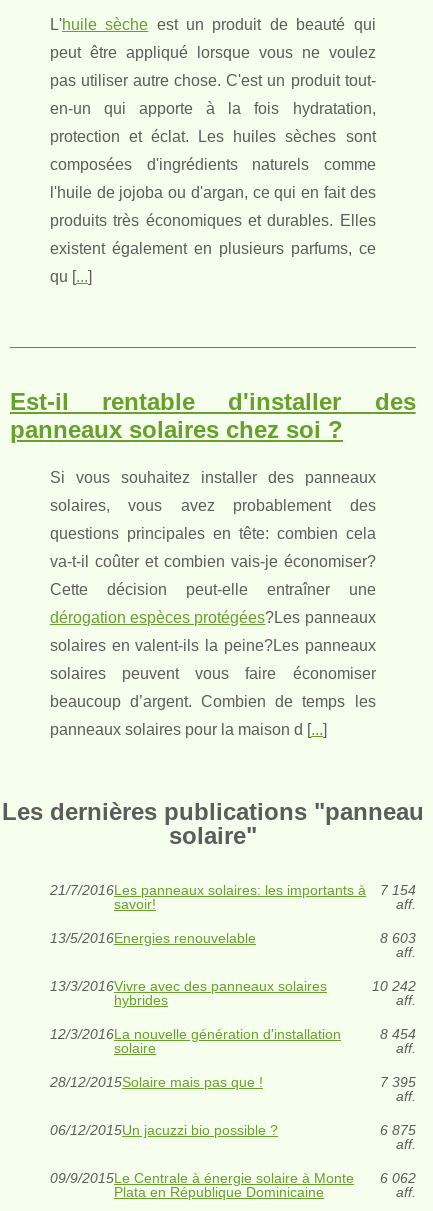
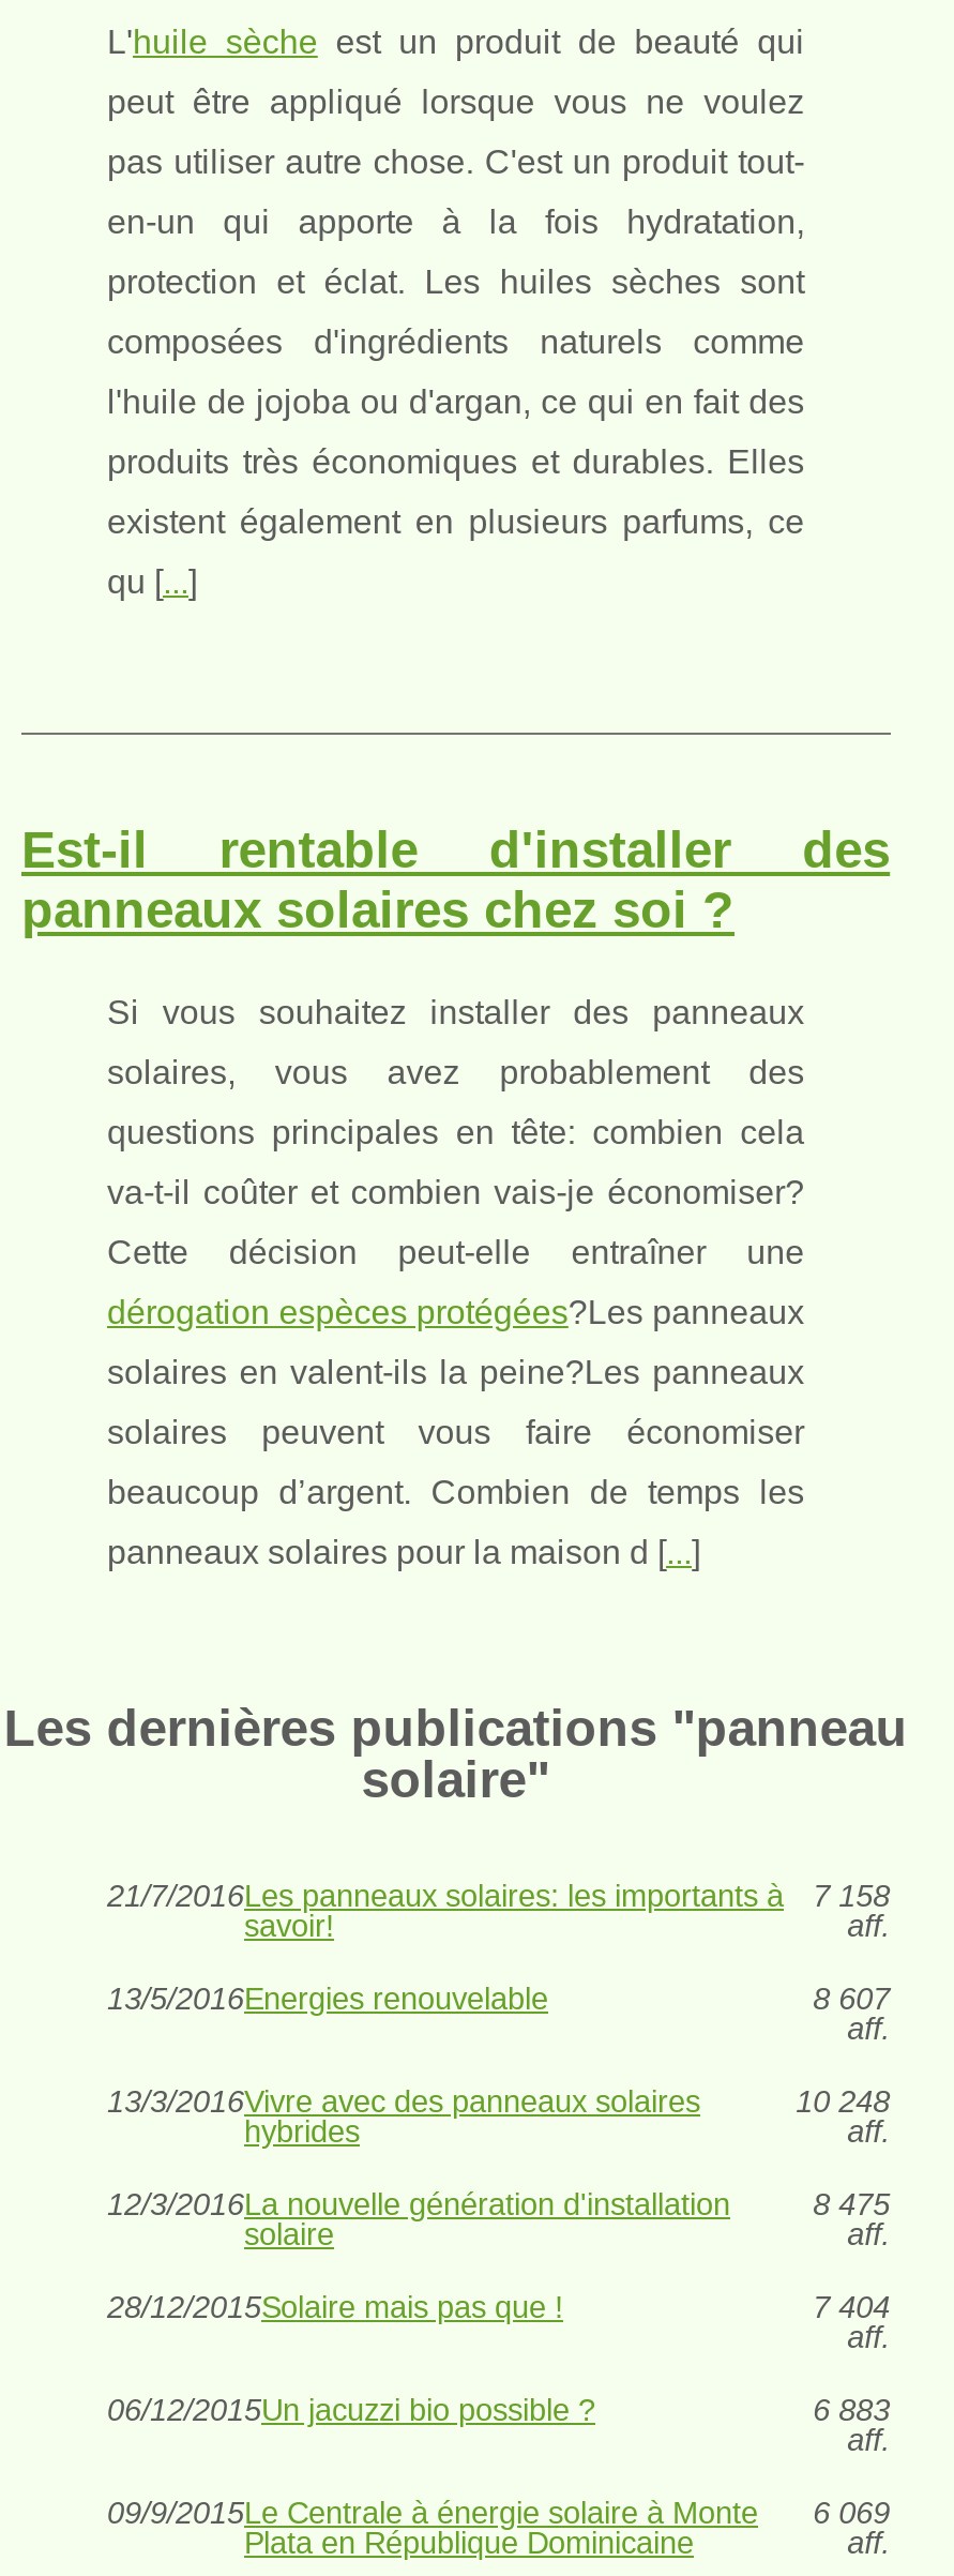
[50,882,416,898] 21/7/2016 Les panneaux solaires: les importants à 7 154 -> [107,1878,890,1913] 21/7/2016 Les panneaux solaires: les importants à 7 158
[380,930,416,946] 8 603 -> [813,1981,890,2015] 8 607
[372,978,416,994] 10 242 -> [796,2084,890,2118] 10 248
[380,1026,416,1042] 8 454 -> [813,2187,890,2221] 8 475
[380,1074,416,1090] 7 395 -> [813,2290,890,2324] 7 404
[380,1122,416,1138] 6 875 -> [813,2392,890,2427] 6 883
[50,1170,416,1186] 09/9/2015 Le Centrale à énergie solaire à Monte 6 062 -> [107,2495,890,2530] 09/9/2015 Le Centrale à énergie solaire à Monte 6 069

